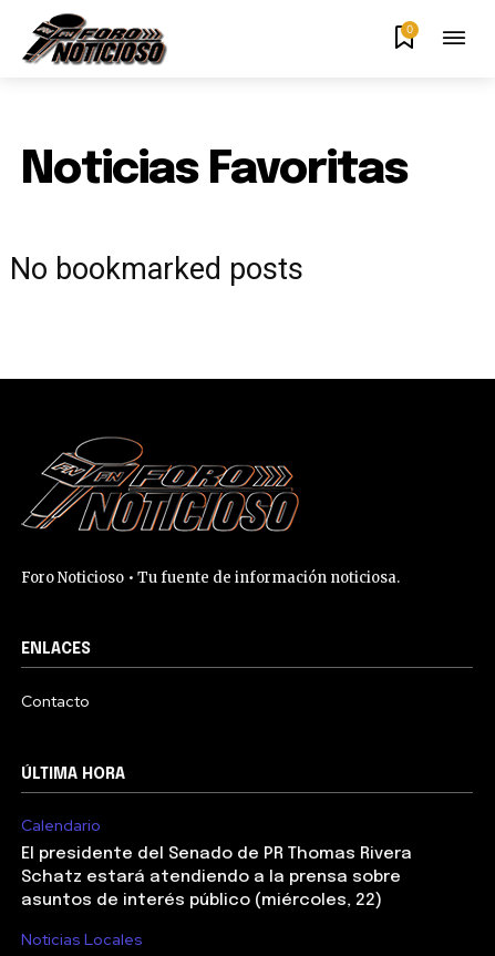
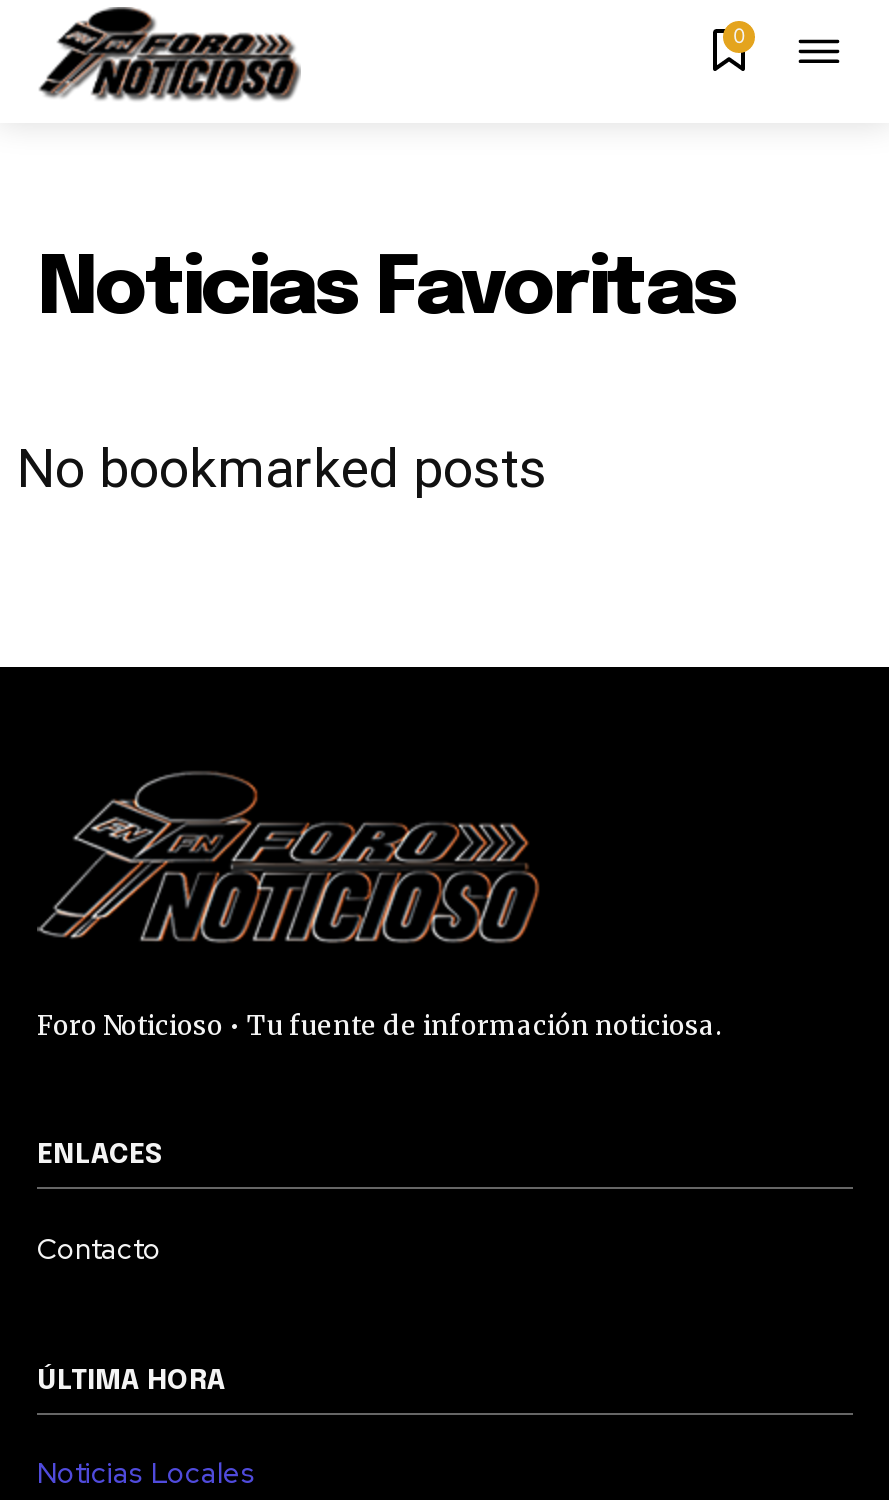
[21,815,412,909] Calendario | El presidente del Senado de PR Thomas Rivera | Schatz estará atendiendo a la prensa sobre | asuntos de interés público (miércoles, 22) -> none

